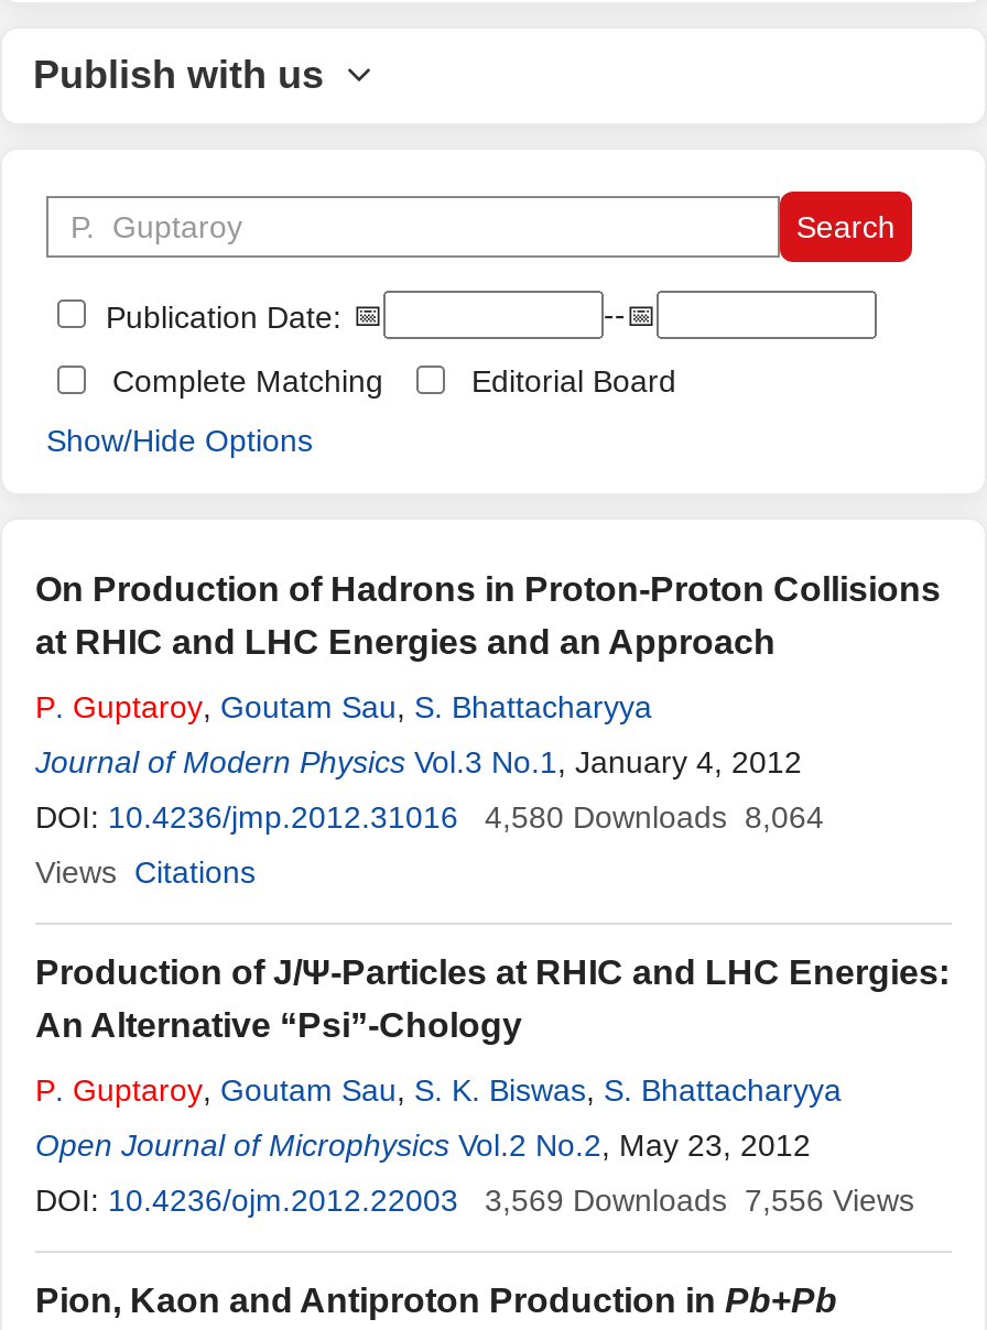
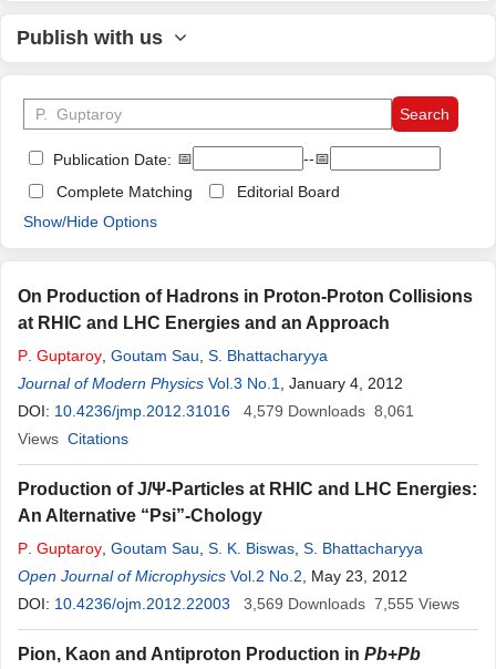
[35,799,824,835] DOI: 10.4236/jmp.2012.31016 4,580 Downloads 8,064 -> [18,402,414,420] DOI: 10.4236/jmp.2012.31016 4,579 Downloads 8,061
[485,1182,914,1218] 3,569 Downloads 7,556 Views -> [244,595,459,613] 3,569 Downloads 7,555 Views

